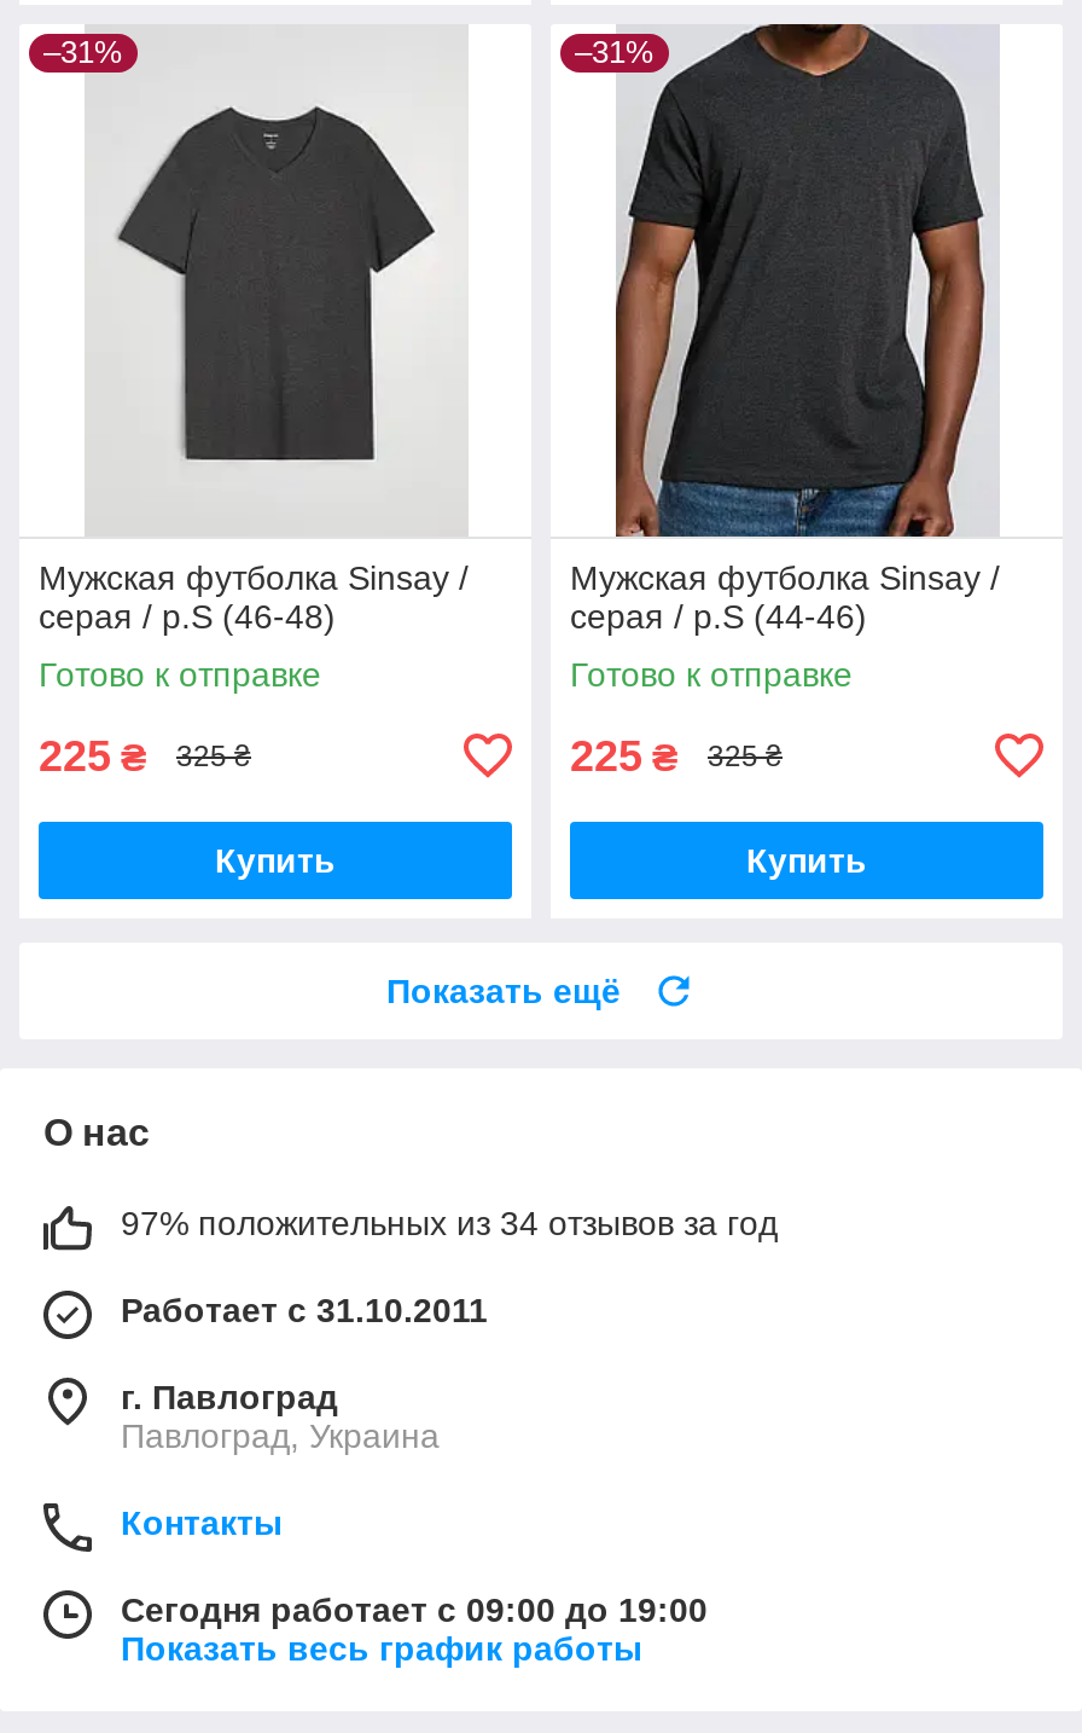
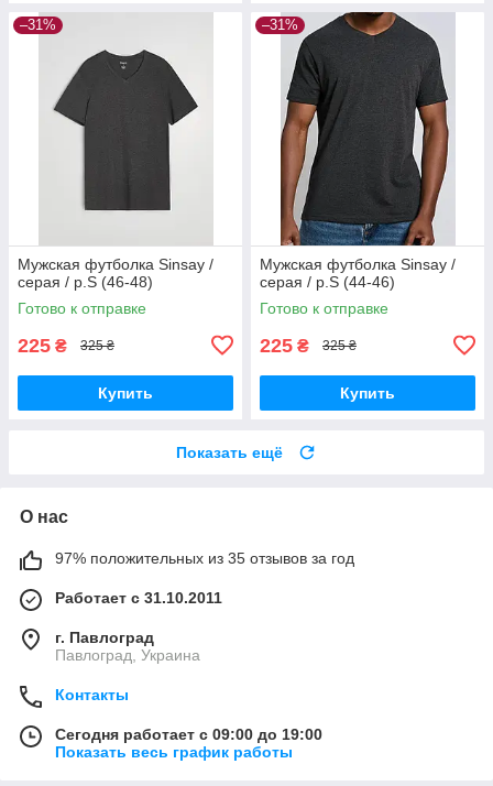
[121,1203,778,1242] 97% положительных из 34 отзывов за год -> [55,549,354,567] 97% положительных из 35 отзывов за год

